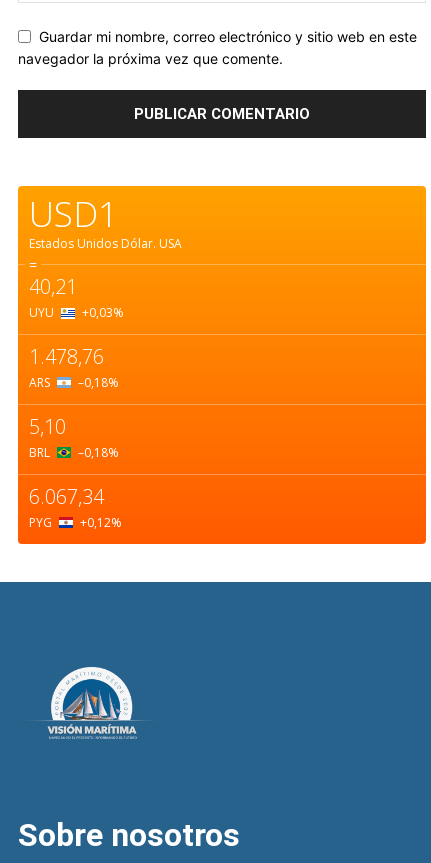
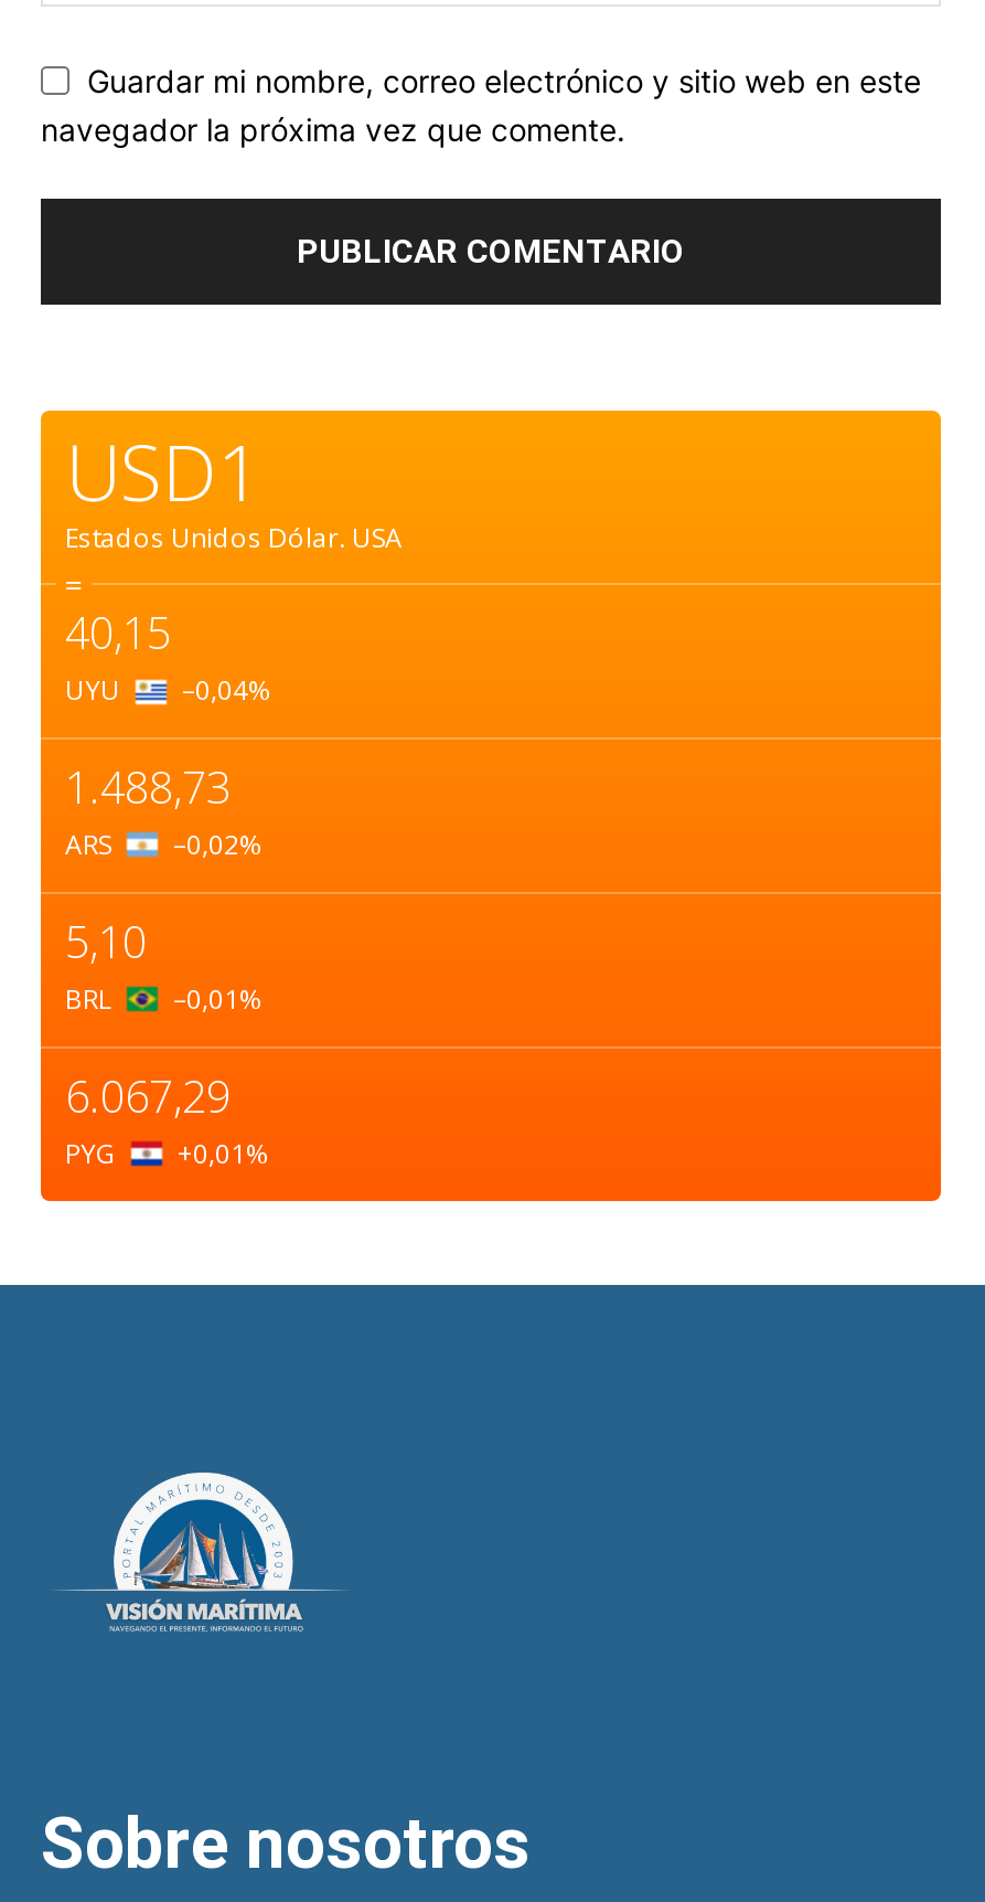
[29,273,77,300] 40,21 -> [65,604,171,663] 40,15
[29,304,124,321] UYU +0,03% -> [65,672,272,710] UYU –0,04%
[29,343,104,370] 1.478,76 -> [65,758,231,818] 1.488,73
[29,374,119,391] ARS –0,18% -> [65,826,264,864] ARS –0,02%
[29,444,119,461] BRL –0,18% -> [65,980,264,1018] BRL –0,01%
[29,483,104,510] 6.067,34 -> [65,1066,231,1126] 6.067,29
[29,514,122,531] PYG +0,12% -> [65,1134,270,1172] PYG +0,01%

